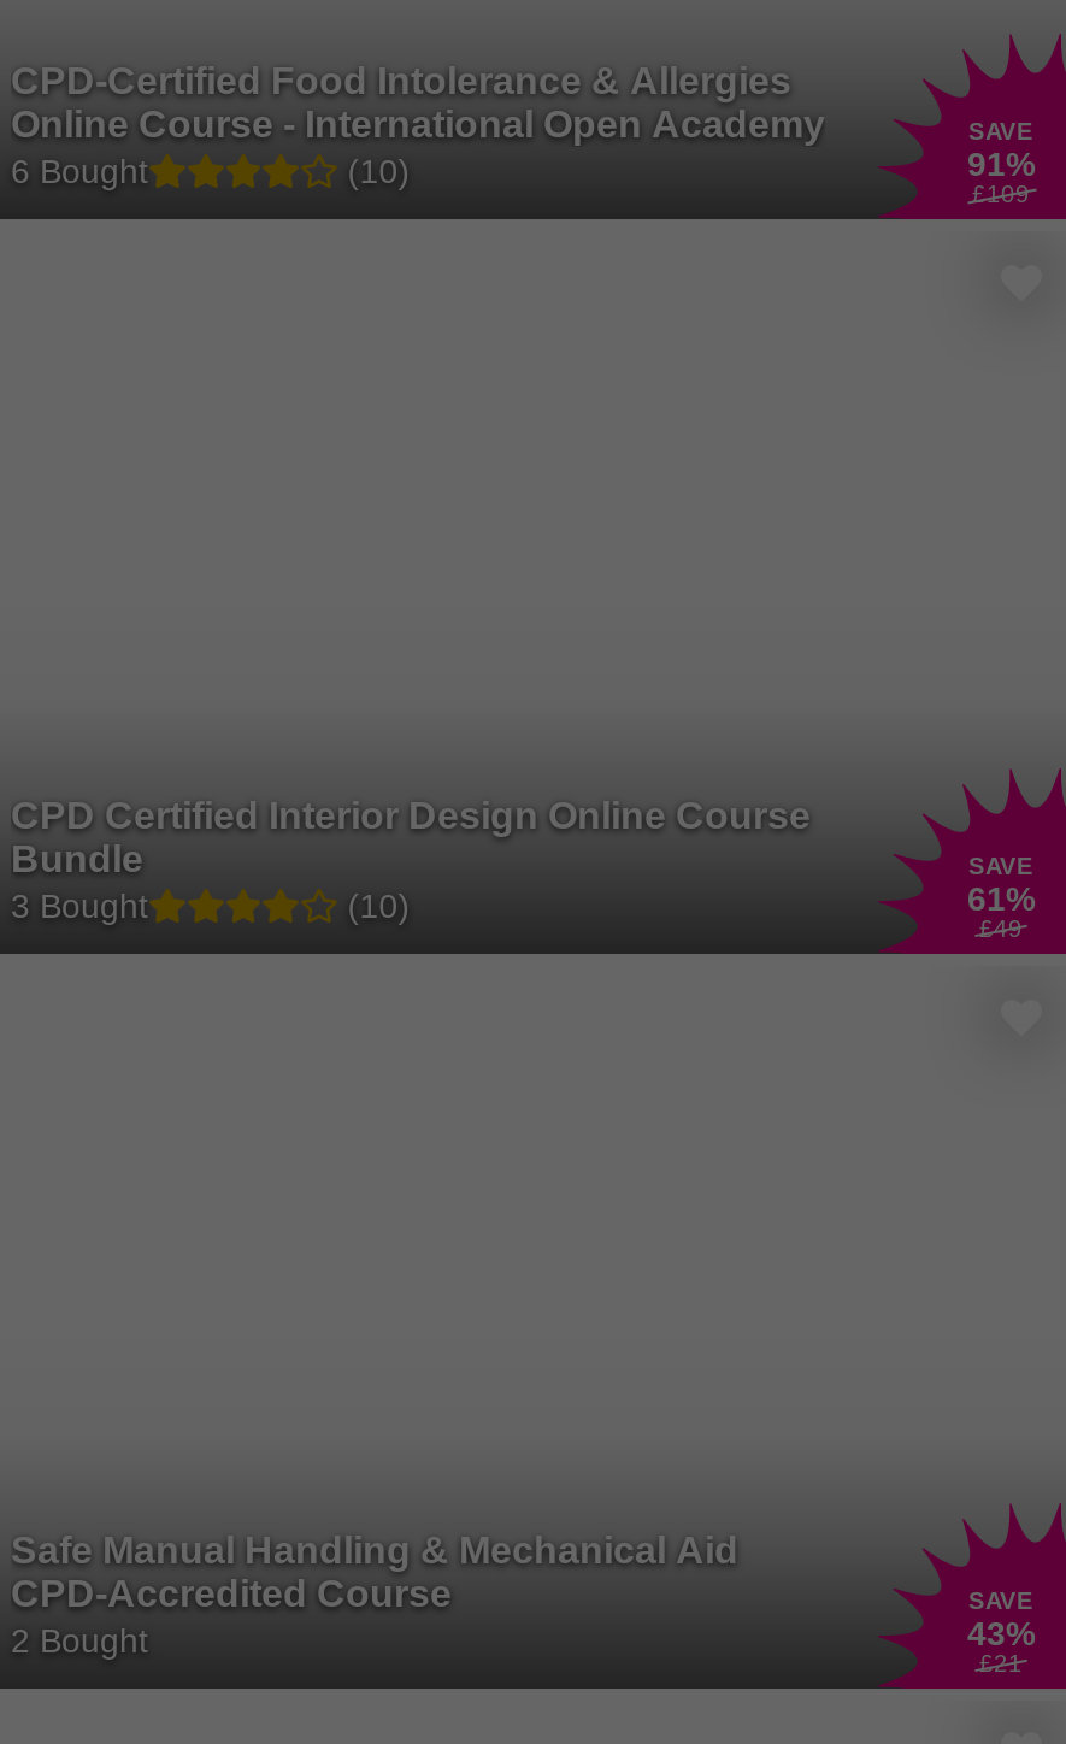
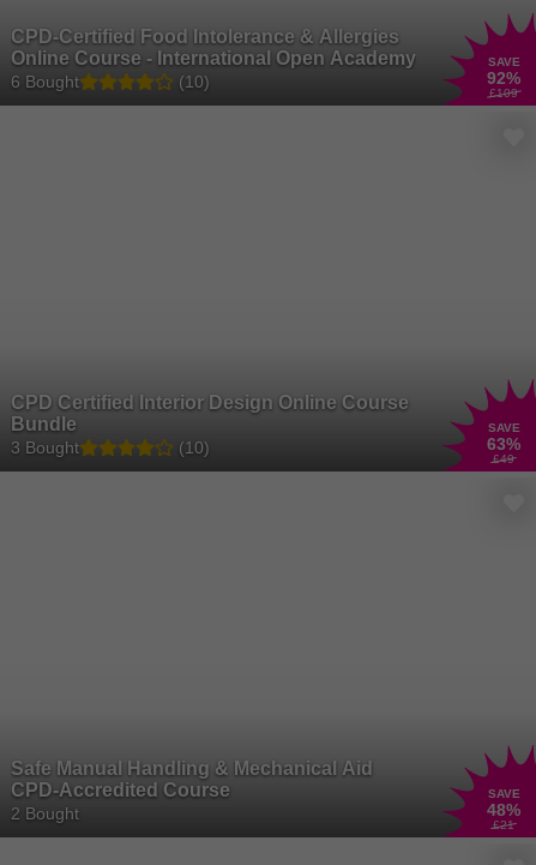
[967,145,1035,183] 91% -> [487,69,520,88] 92%
[967,879,1035,917] 61% -> [487,434,520,453] 63%
[967,1613,1035,1651] 43% -> [487,800,520,819] 48%

